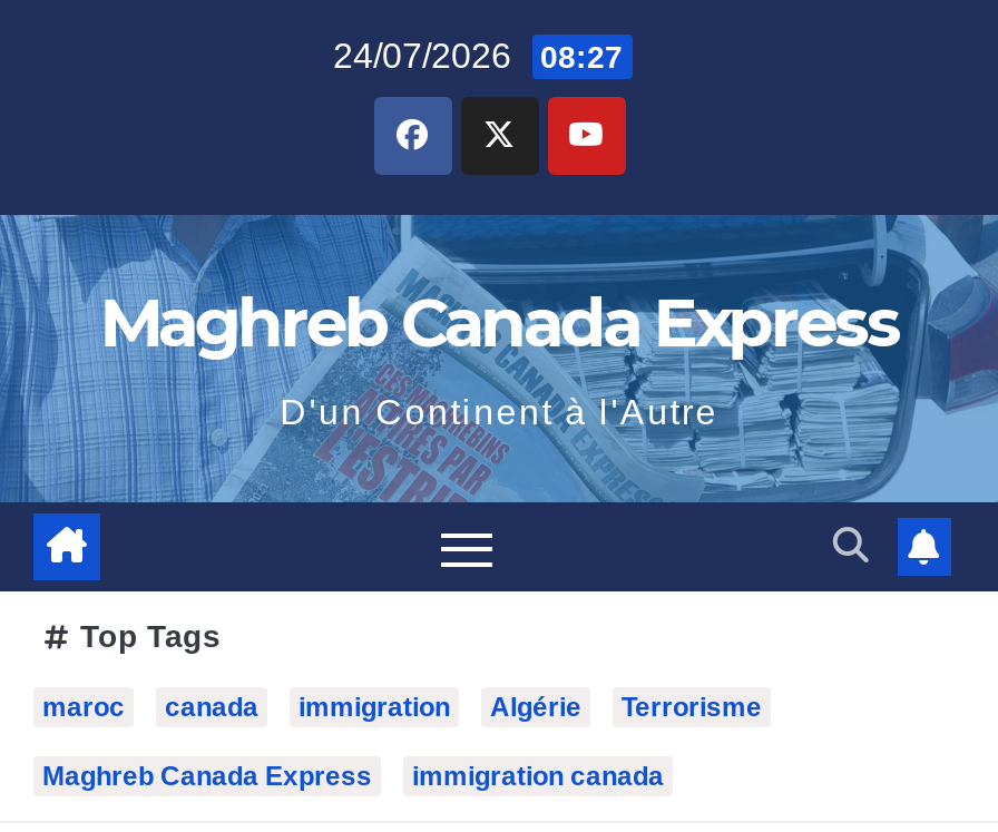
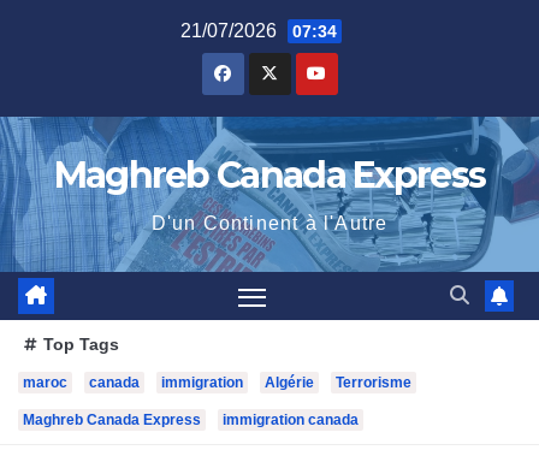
[333,37,623,75] 24/07/2026 08:27 -> [180,20,336,41] 21/07/2026 07:34

